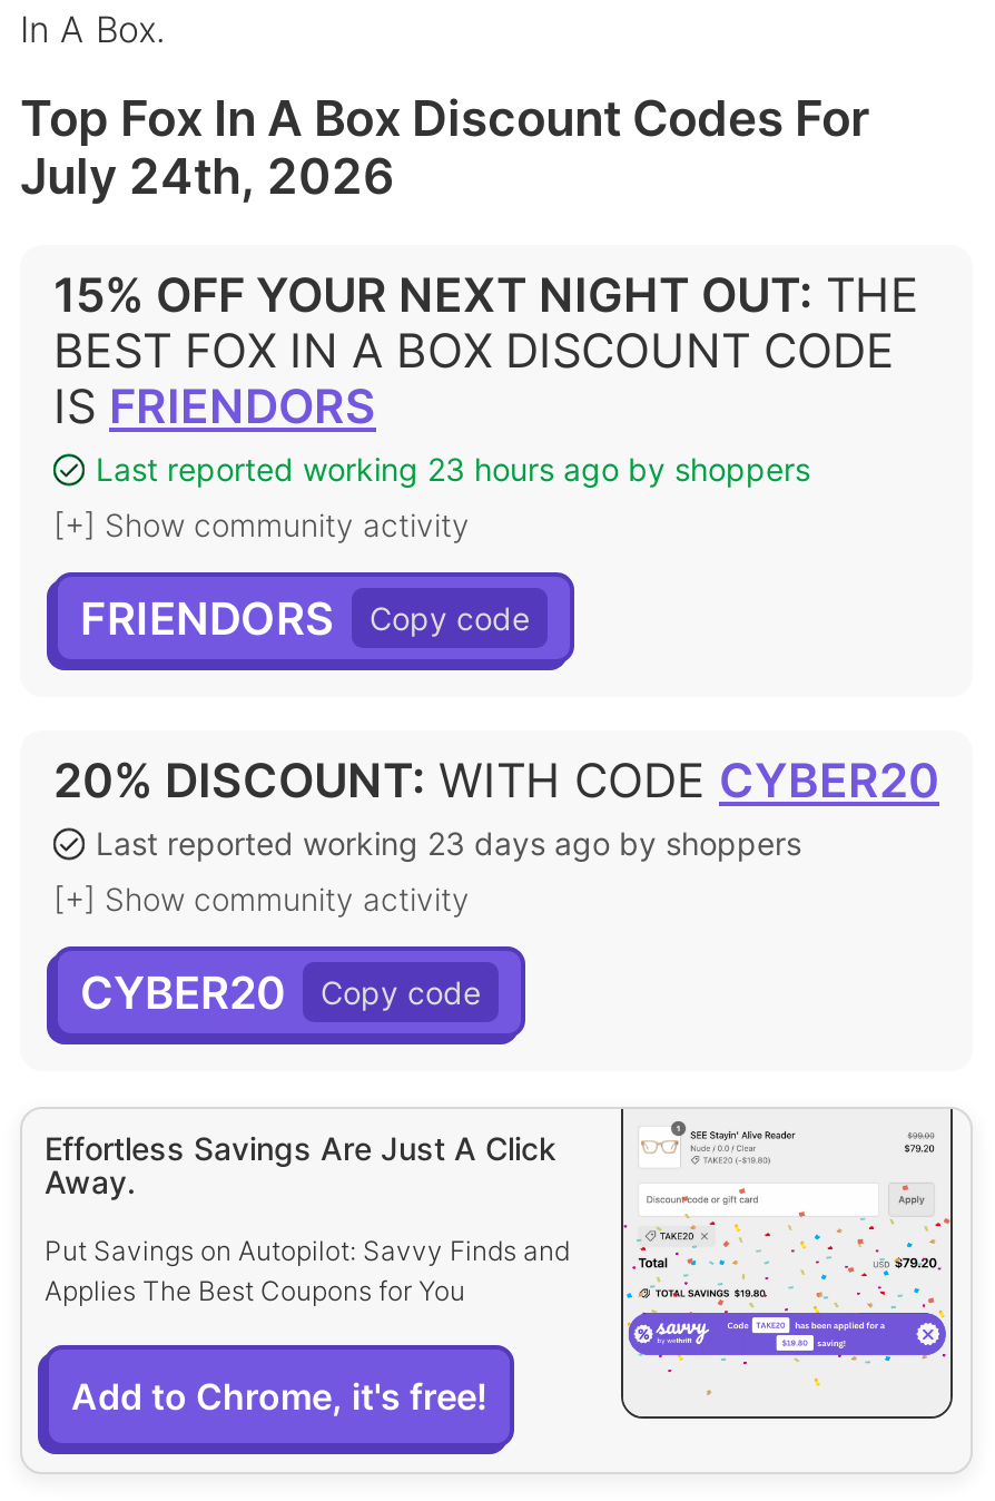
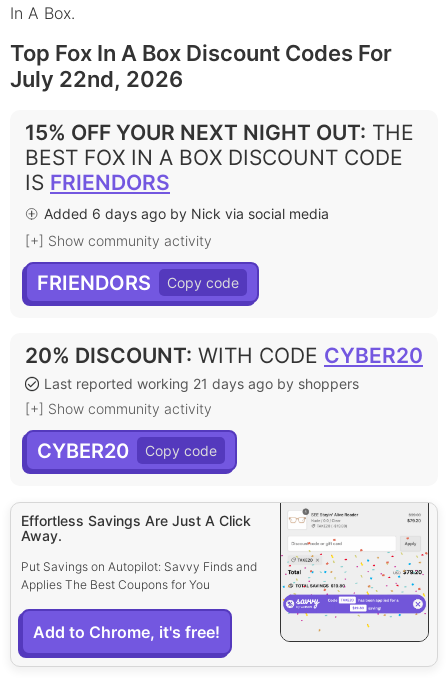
[20,147,394,205] July 24th, 2026 -> [10,66,183,92] July 22nd, 2026
[96,450,810,488] Last reported working 23 hours ago by shoppers -> [44,205,329,222] Added 6 days ago by Nick via social media
[96,824,801,862] Last reported working 23 days ago by shoppers -> [44,375,359,392] Last reported working 21 days ago by shoppers

